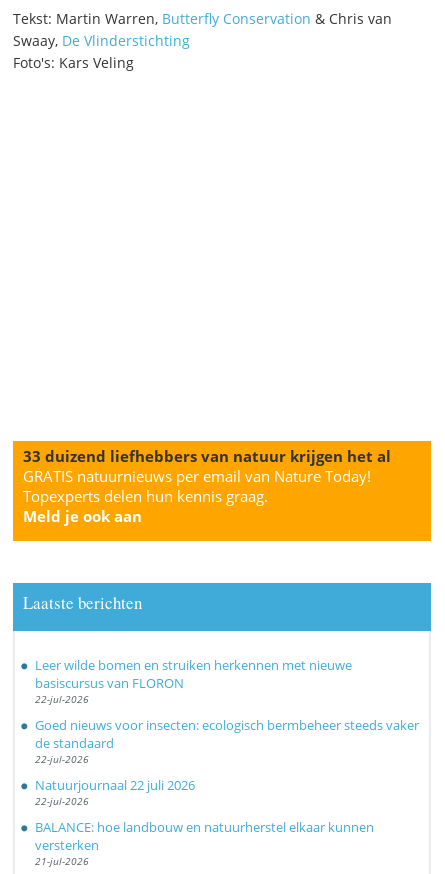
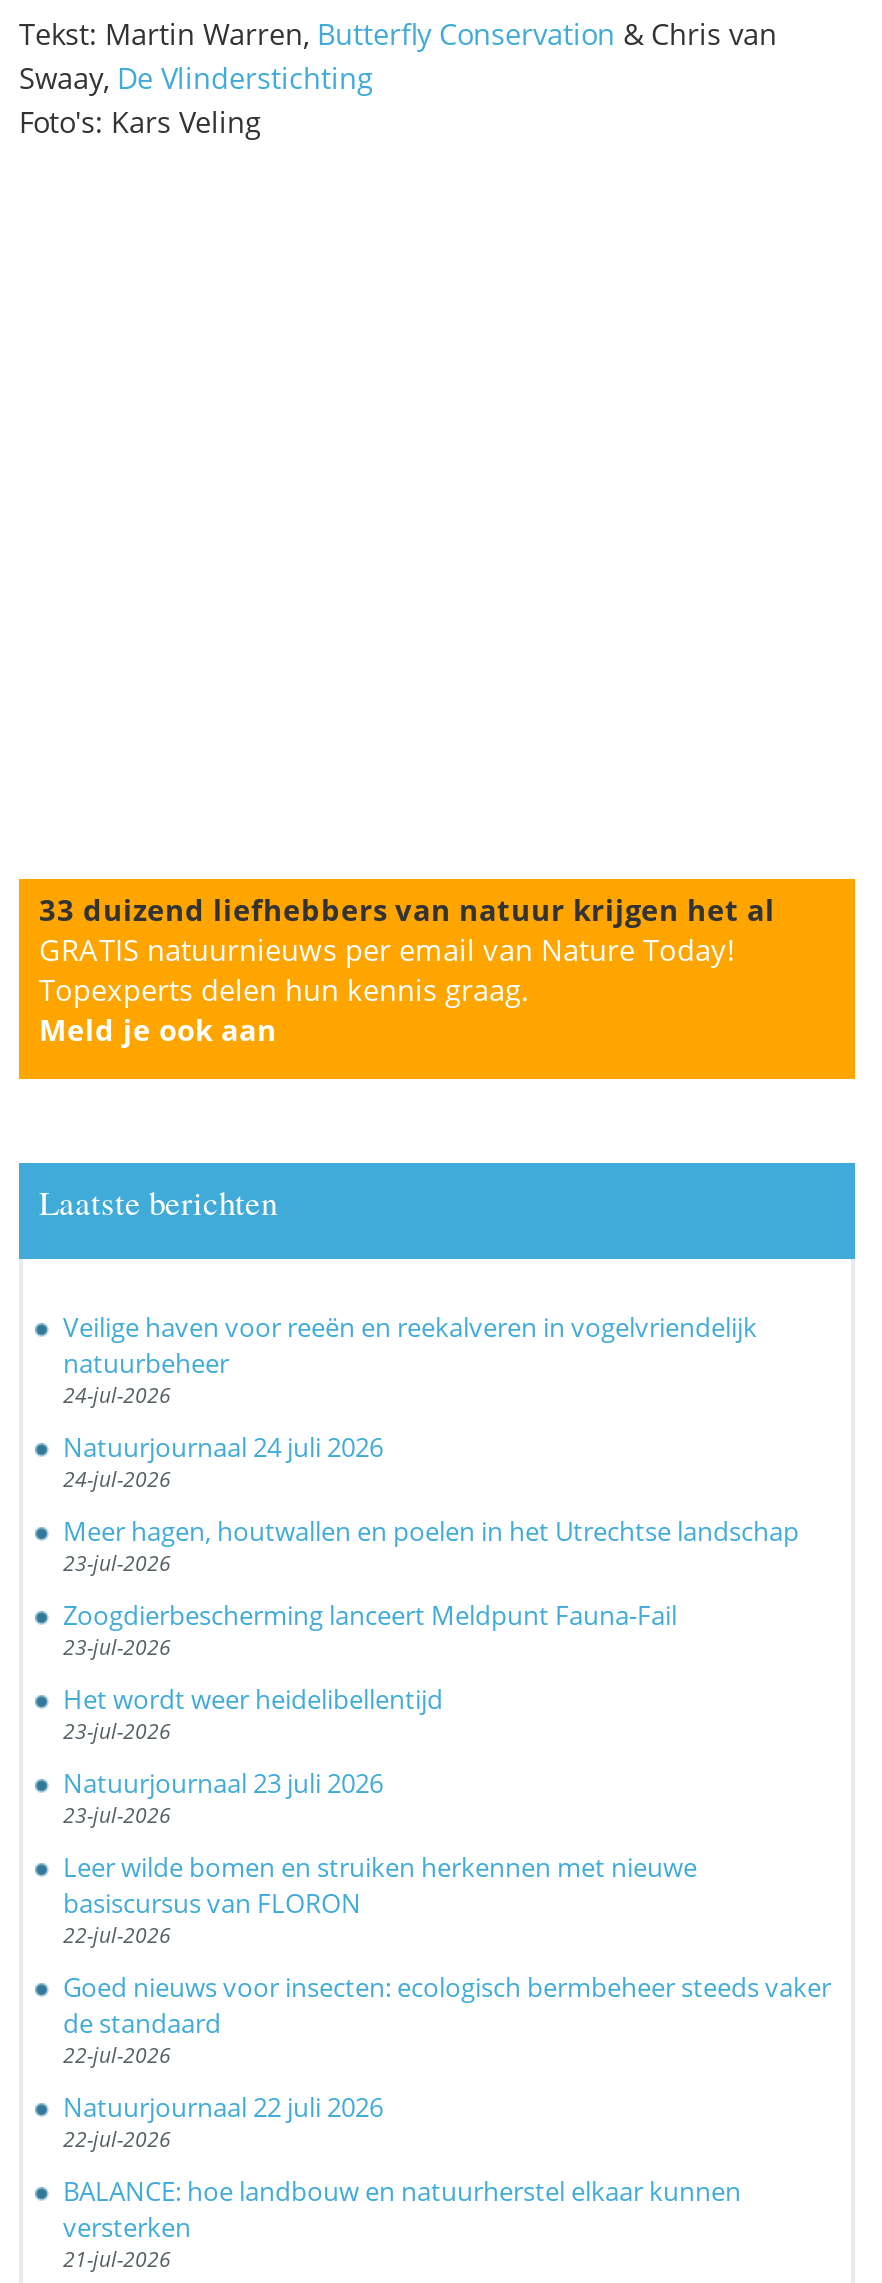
none -> [63,1310,799,1830] Veilige haven voor reeën en reekalveren in vogelvriendelijk | natuurbeheer | 24-jul-2026 | Natuurjournaal 24 juli 2026 | 24-jul-2026 | Meer hagen, houtwallen en poelen in het Utrechtse landschap | 23-jul-2026 | Zoogdierbescherming lanceert Meldpunt Fauna-Fail | 23-jul-2026 | Het wordt weer heidelibellentijd | 23-jul-2026 | Natuurjournaal 23 juli 2026 | 23-jul-2026

